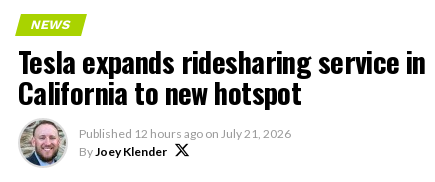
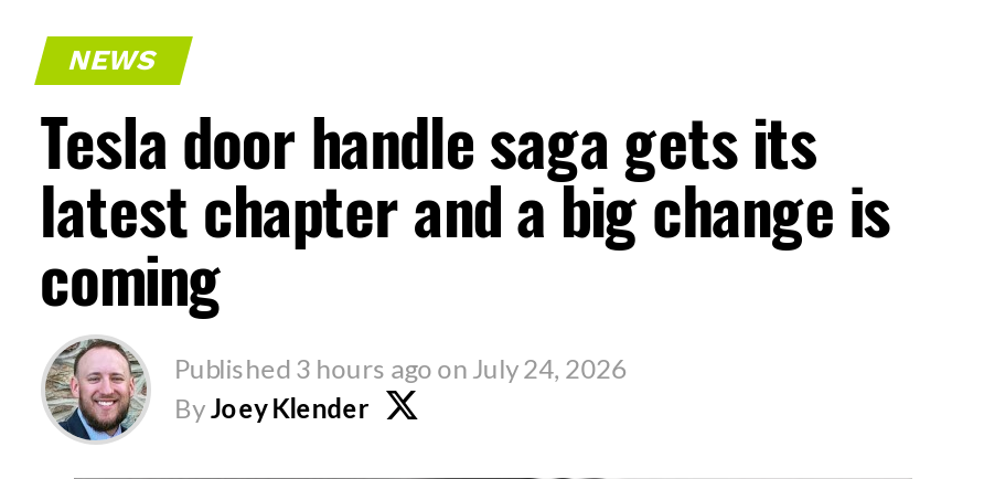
[18,40,426,141] Tesla expands ridesharing service in | California to new hotspot | Published 12 hours ago on July 21, 2026 -> [40,95,890,386] Tesla door handle saga gets its | latest chapter and a big change is | coming | Published 3 hours ago on July 24, 2026

